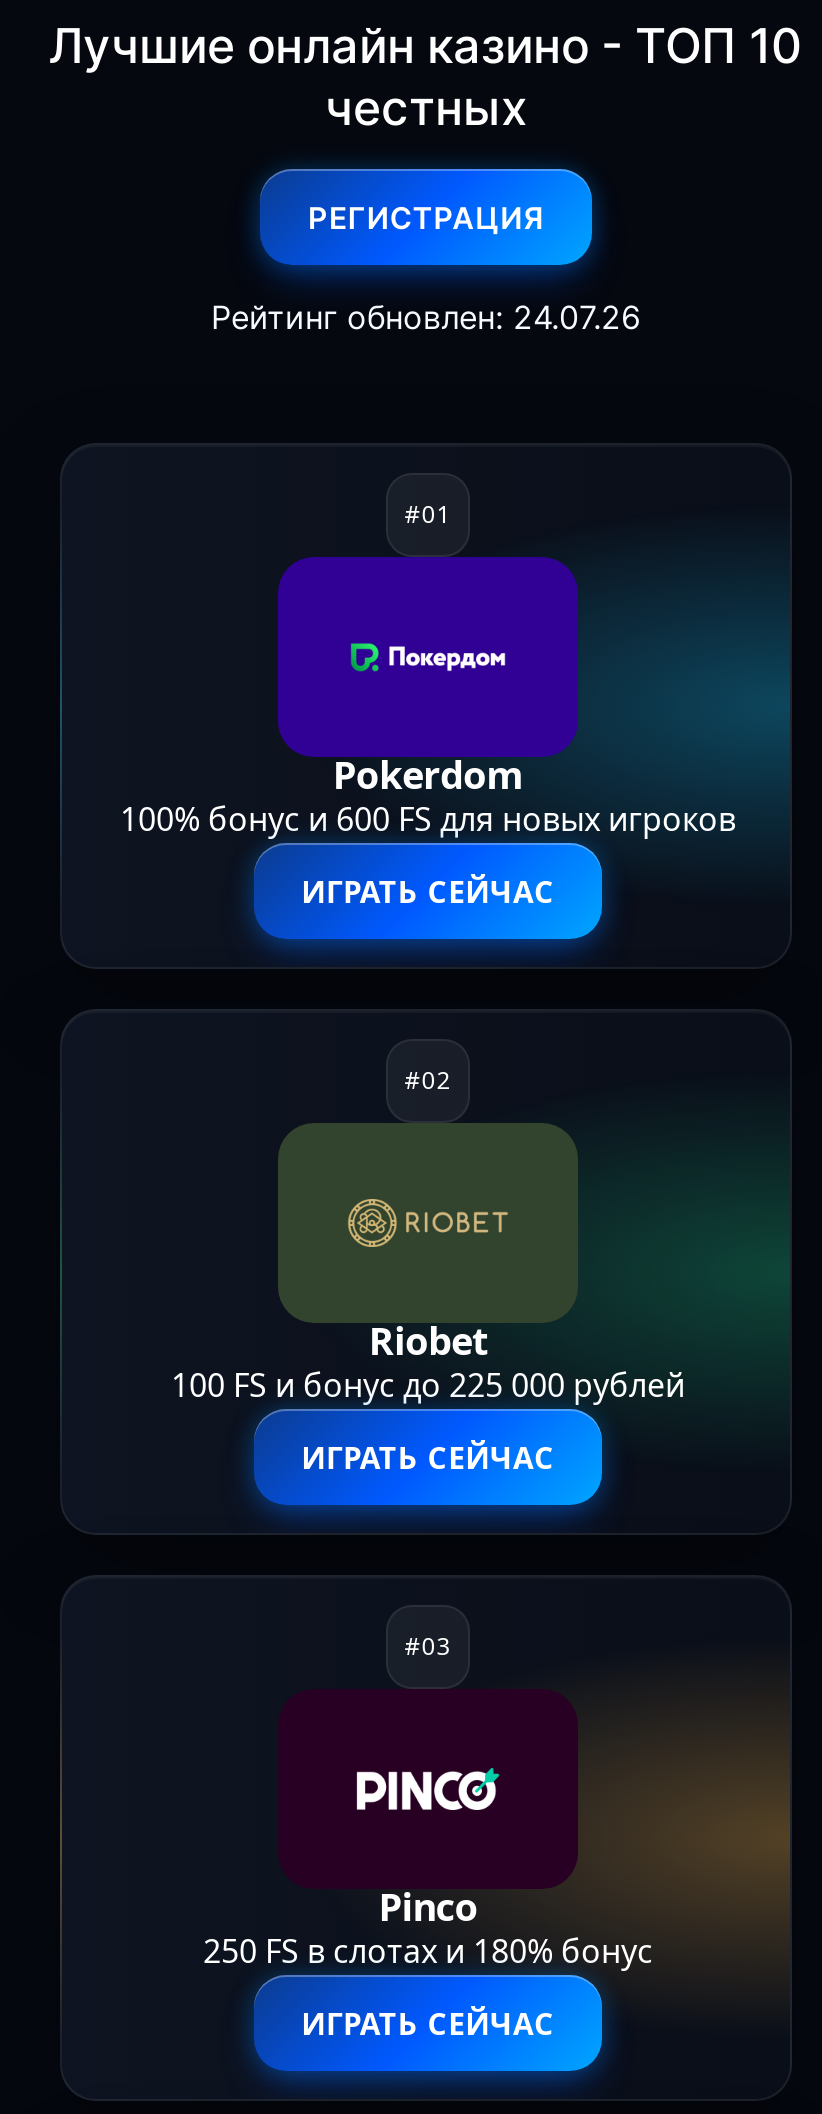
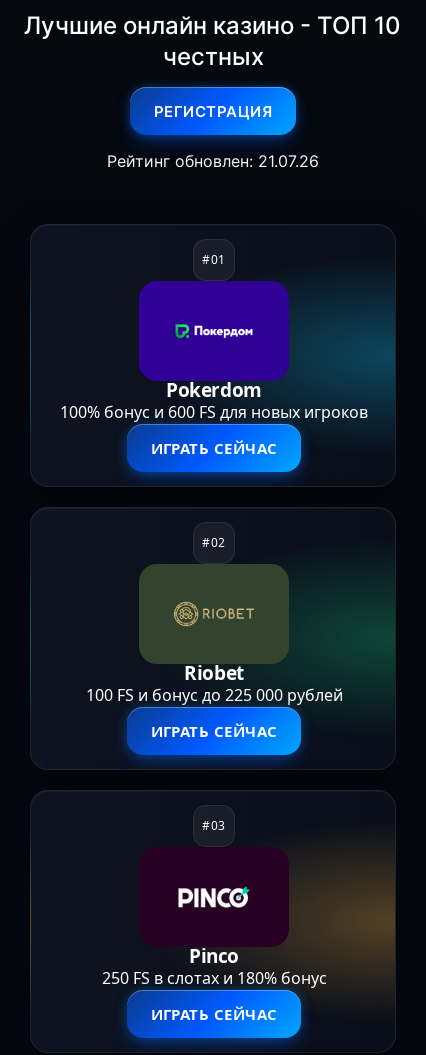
[211,297,641,337] Рейтинг обновлен: 24.07.26 -> [107,151,319,171] Рейтинг обновлен: 21.07.26

